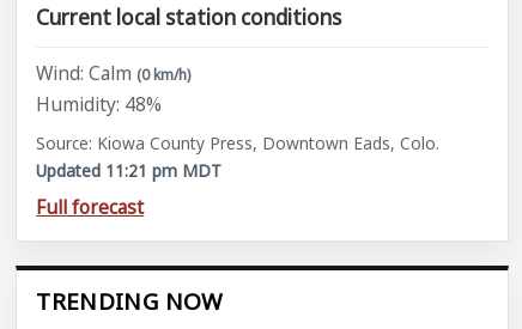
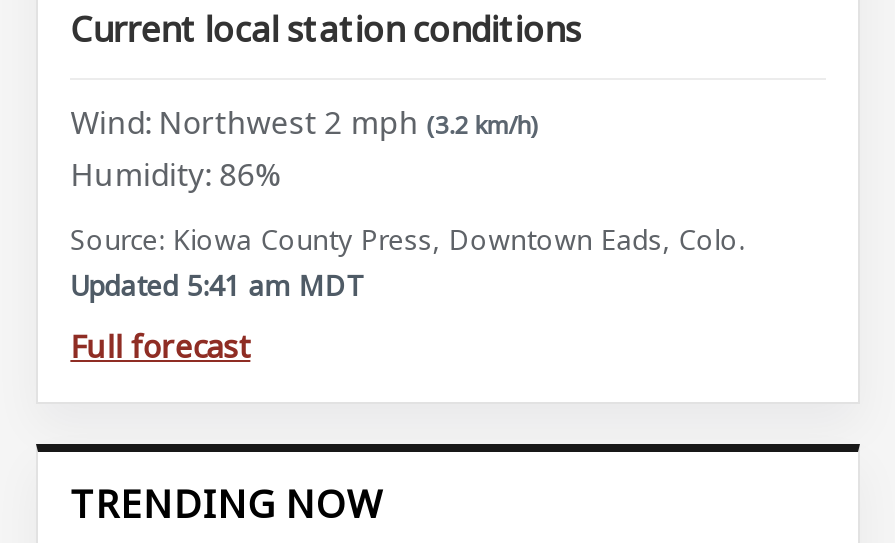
[36,60,191,117] Wind: Calm (0 km/h) | Humidity: 48% -> [70,100,536,195] Wind: Northwest 2 mph (3.2 km/h) | Humidity: 86%
[36,159,222,181] Updated 11:21 pm MDT -> [70,265,364,303] Updated 5:41 am MDT

